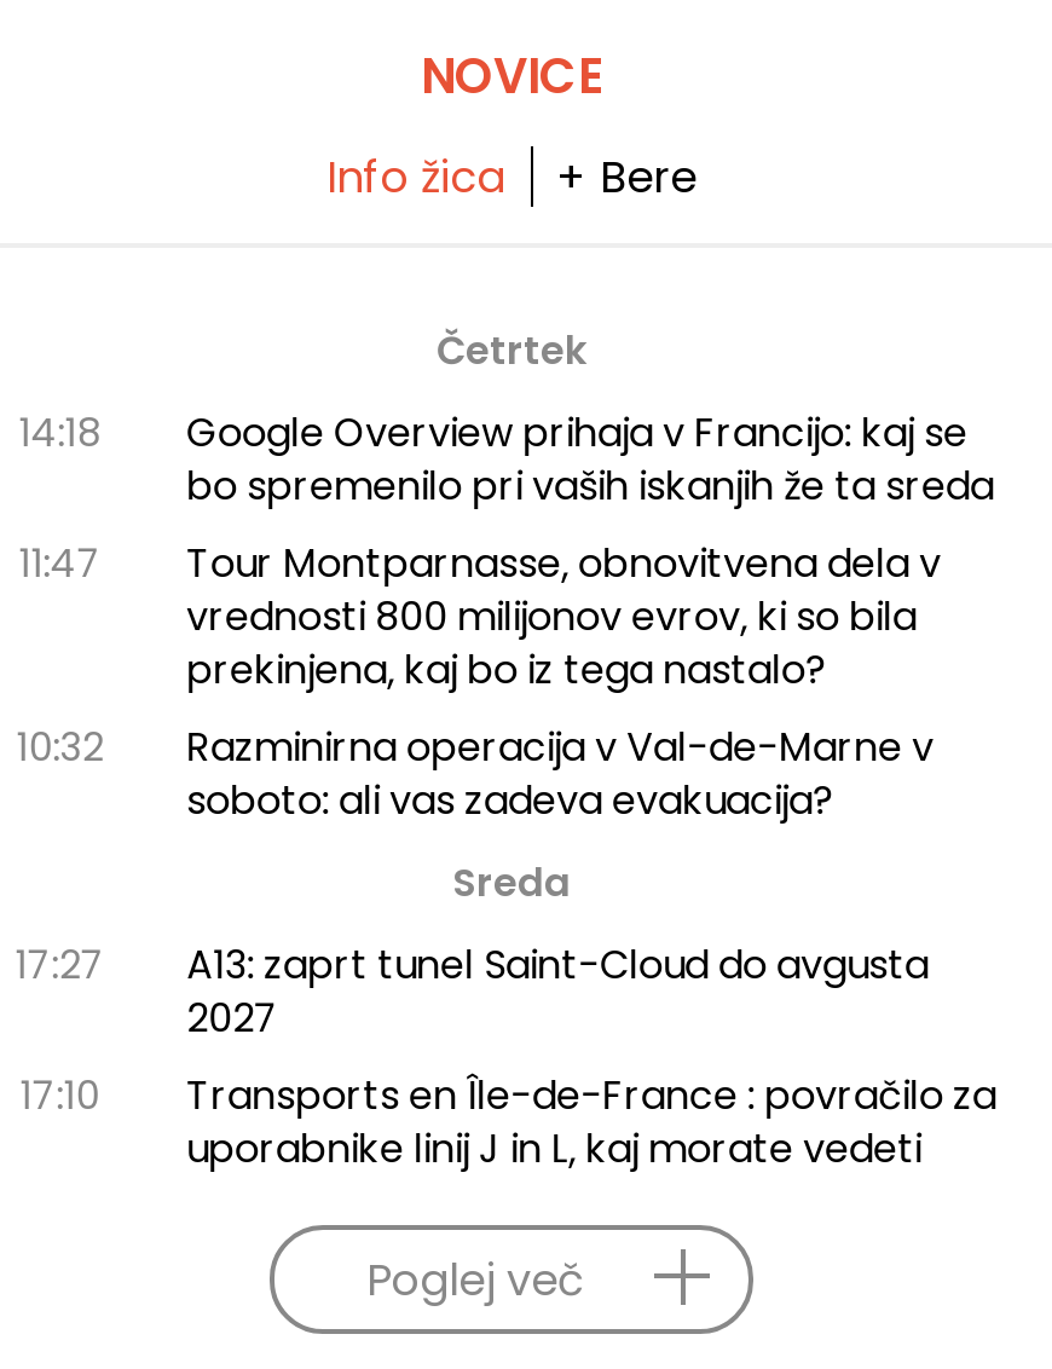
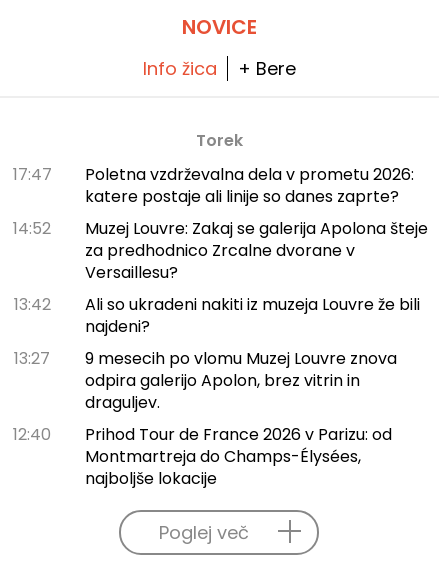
[15,322,997,1176] Četrtek | 14:18 | Google Overview prihaja v Francijo: kaj se | bo spremenilo pri vaših iskanjih že ta sreda | 11:47 | Tour Montparnasse, obnovitvena dela v | vrednosti 800 milijonov evrov, ki so bila | prekinjena, kaj bo iz tega nastalo? | 10:32 | Razminirna operacija v Val-de-Marne v | soboto: ali vas zadeva evakuacija? | Sreda | 17:27 | A13: zaprt tunel Saint-Cloud do avgusta | 2027 | 17:10 | Transports en Île-de-France : povračilo za | uporabnike linij J in L, kaj morate vedeti -> [13,128,428,489] Torek | 17:47 | Poletna vzdrževalna dela v prometu 2026: | katere postaje ali linije so danes zaprte? | 14:52 | Muzej Louvre: Zakaj se galerija Apolona šteje | za predhodnico Zrcalne dvorane v | Versaillesu? | 13:42 | Ali so ukradeni nakiti iz muzeja Louvre že bili | najdeni? | 13:27 | 9 mesecih po vlomu Muzej Louvre znova | odpira galerijo Apolon, brez vitrin in | draguljev. | 12:40 | Prihod Tour de France 2026 v Parizu: od | Montmartreja do Champs-Élysées, | najboljše lokacije

